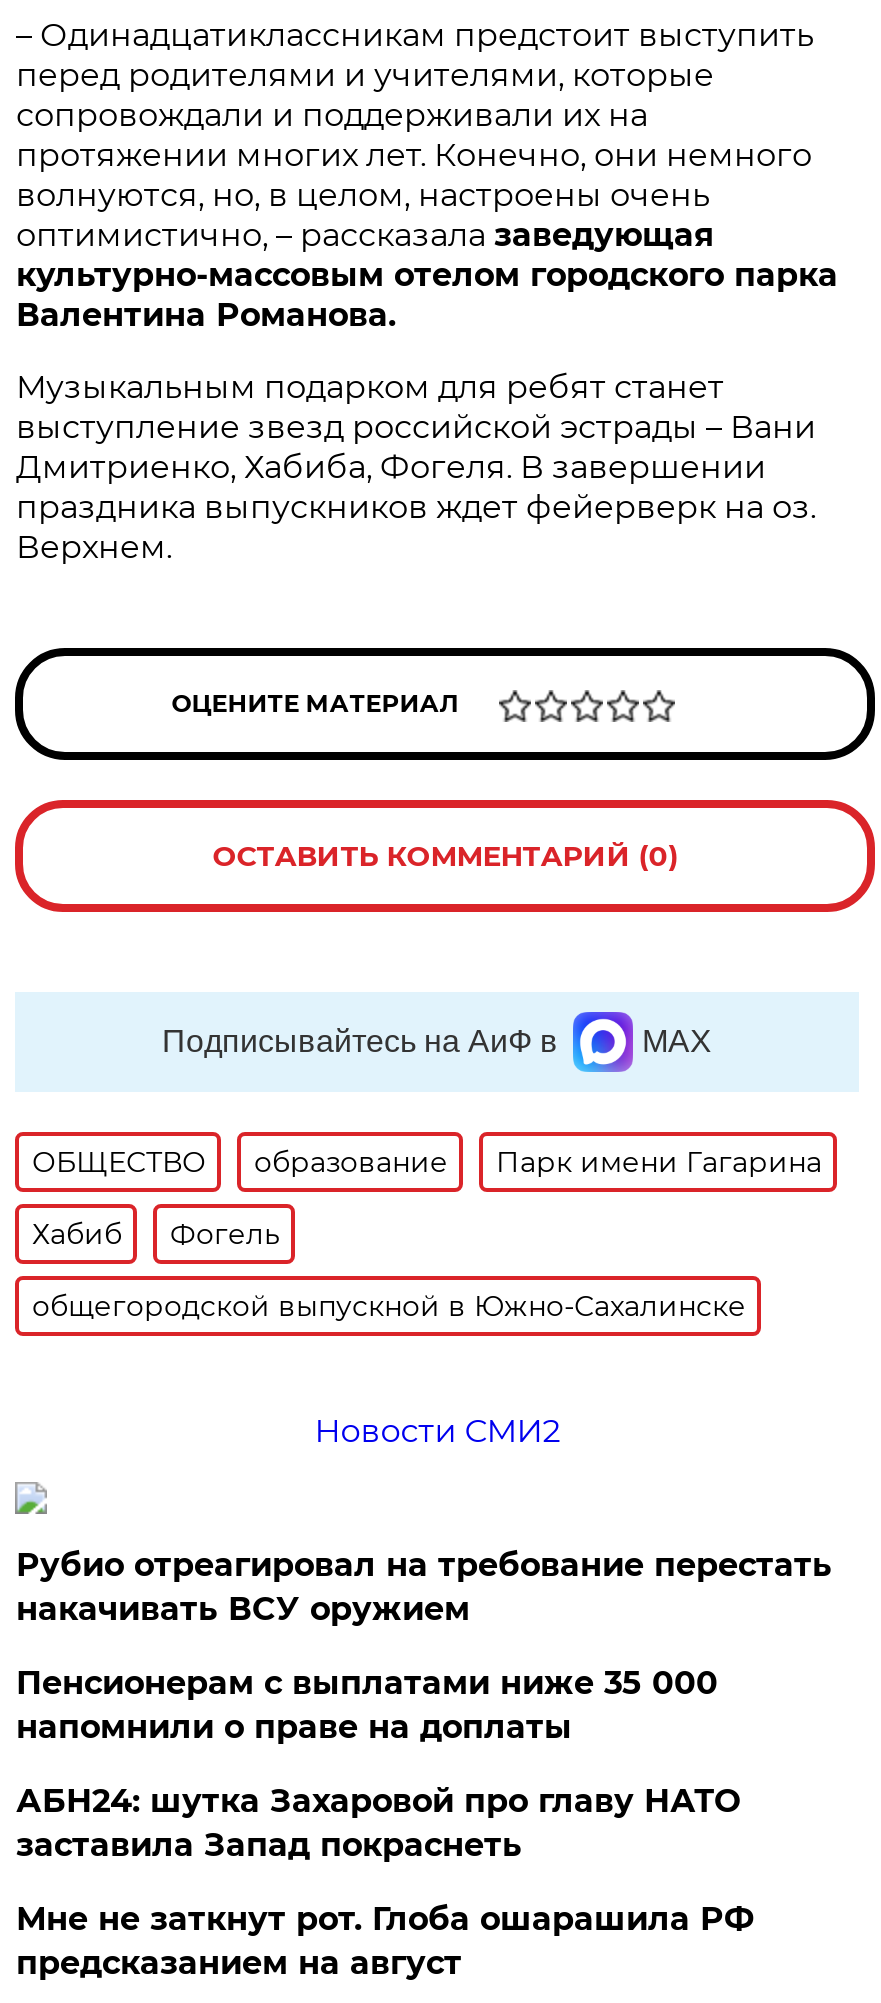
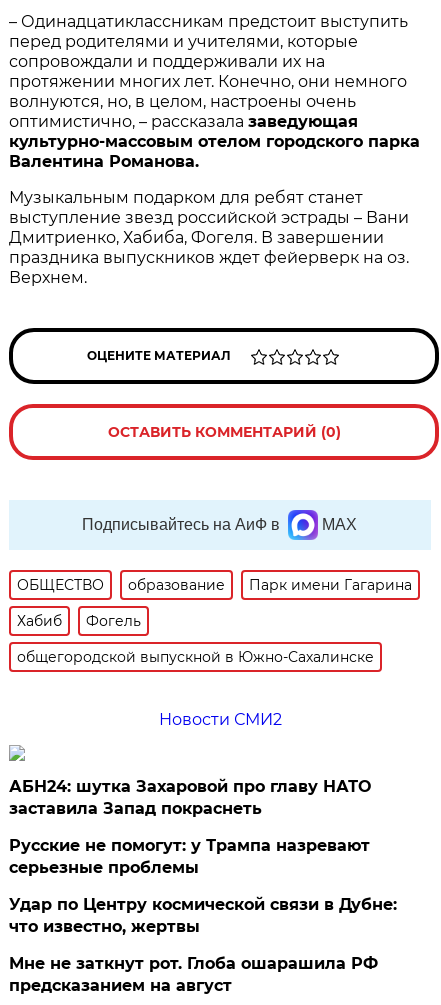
[16,1546,832,1746] Рубио отреагировал на требование перестать | накачивать ВСУ оружием | Пенсионерам с выплатами ниже 35 000 | напомнили о праве на доплаты -> none
moved [16,1782,740,1864] -> [9,777,371,818]: АБН24: шутка Захаровой про главу НАТО | заставила Запад покраснеть
none -> [9,836,397,936] Русские не помогут: у Трампа назревают | серьезные проблемы | Удар по Центру космической связи в Дубне: | что известно, жертвы

